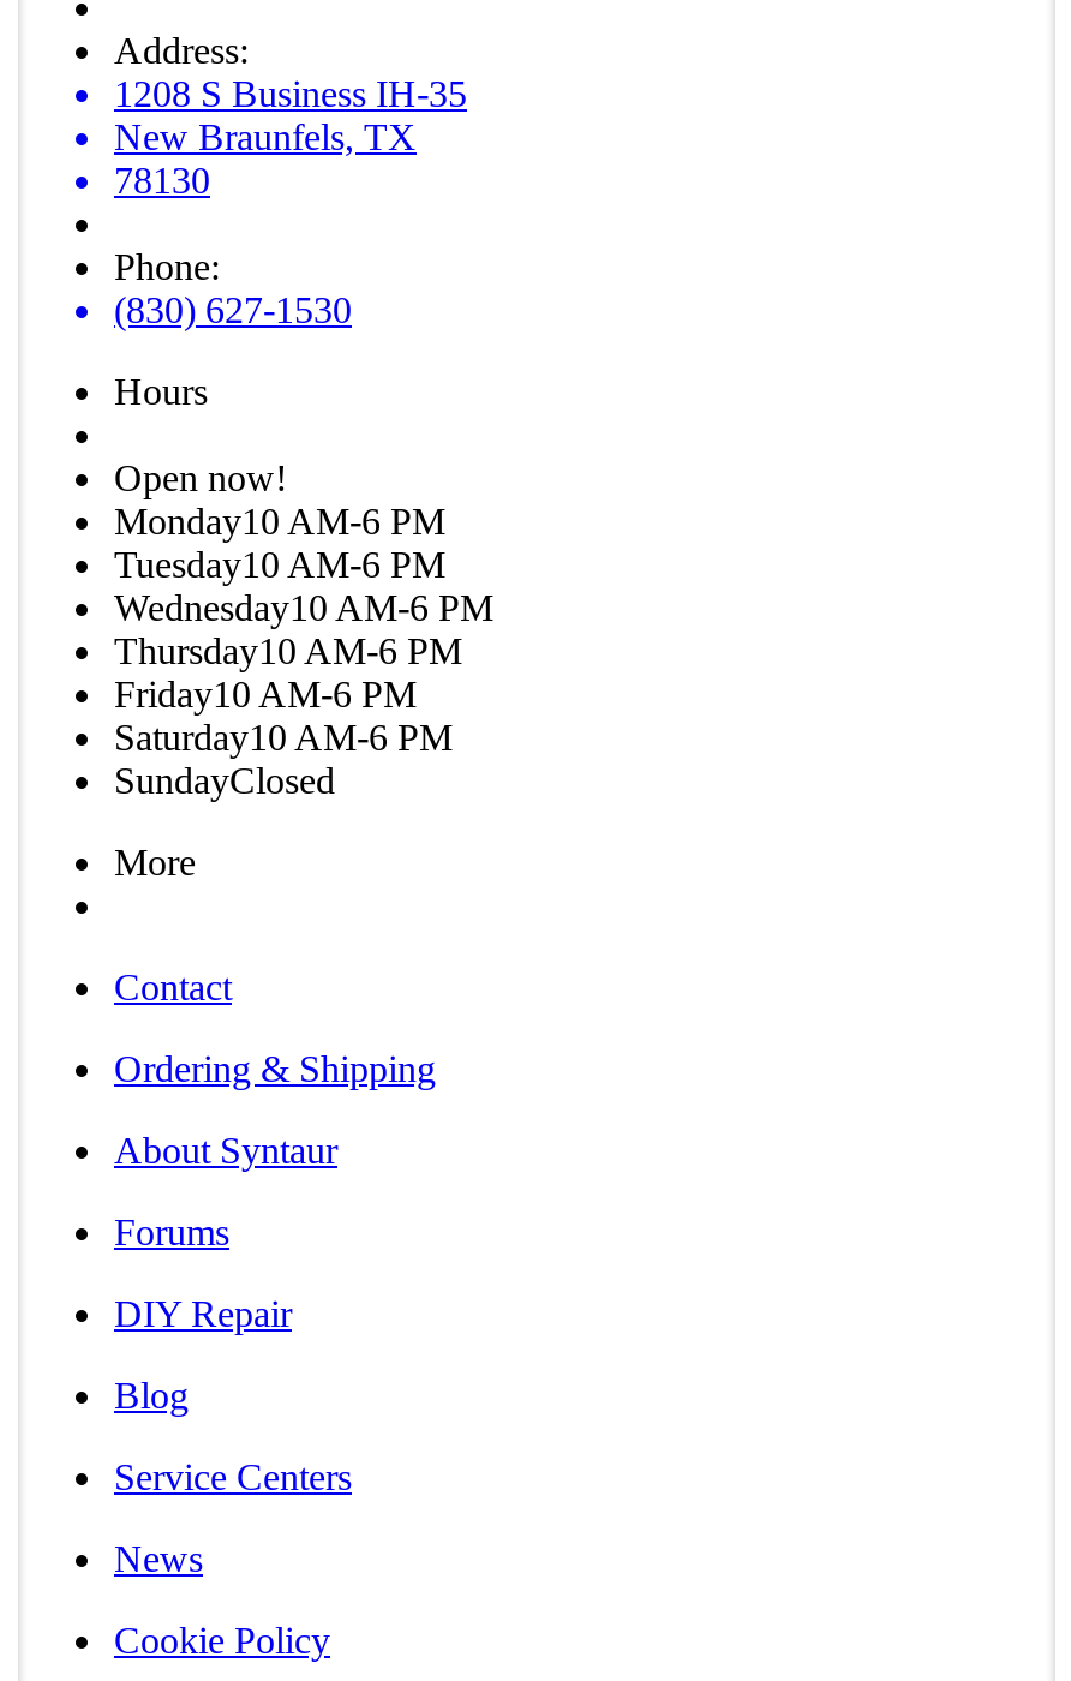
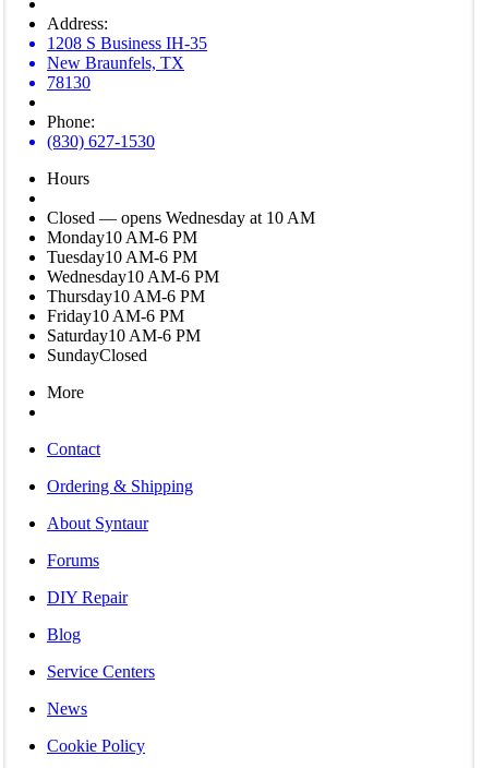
[114,457,287,498] Open now! -> [47,208,315,227] Closed — opens Wednesday at 10 AM

